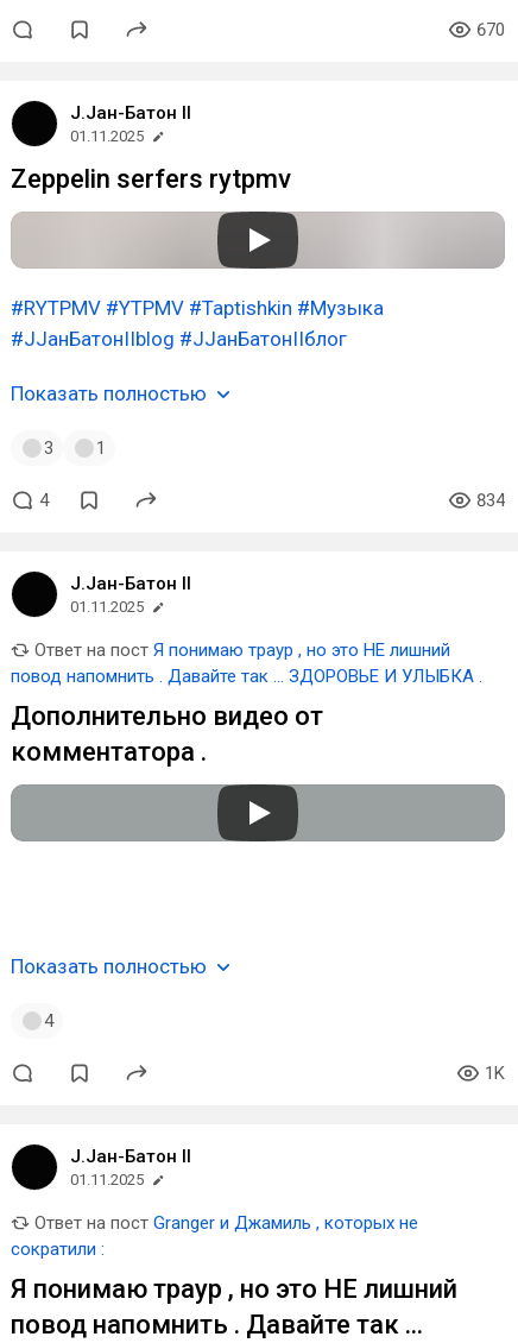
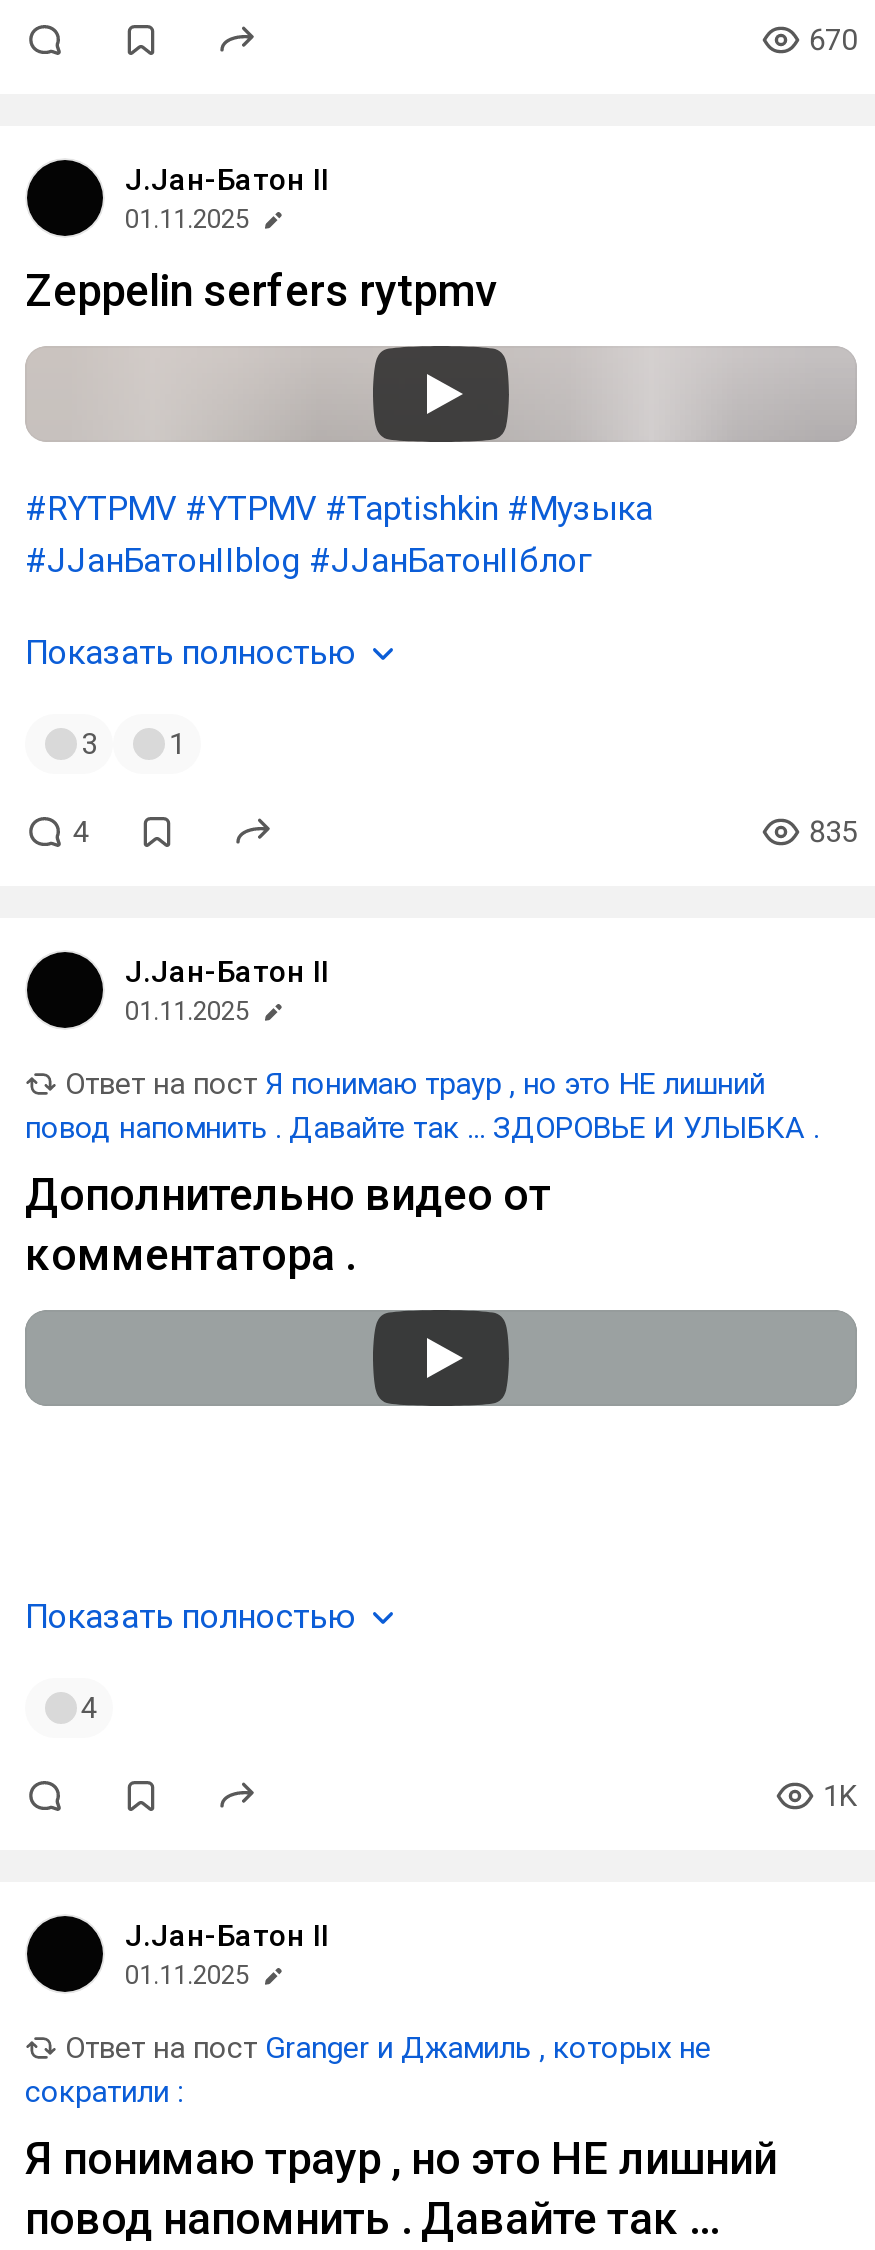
[476,490,505,511] 834 -> [809,814,857,850] 835

